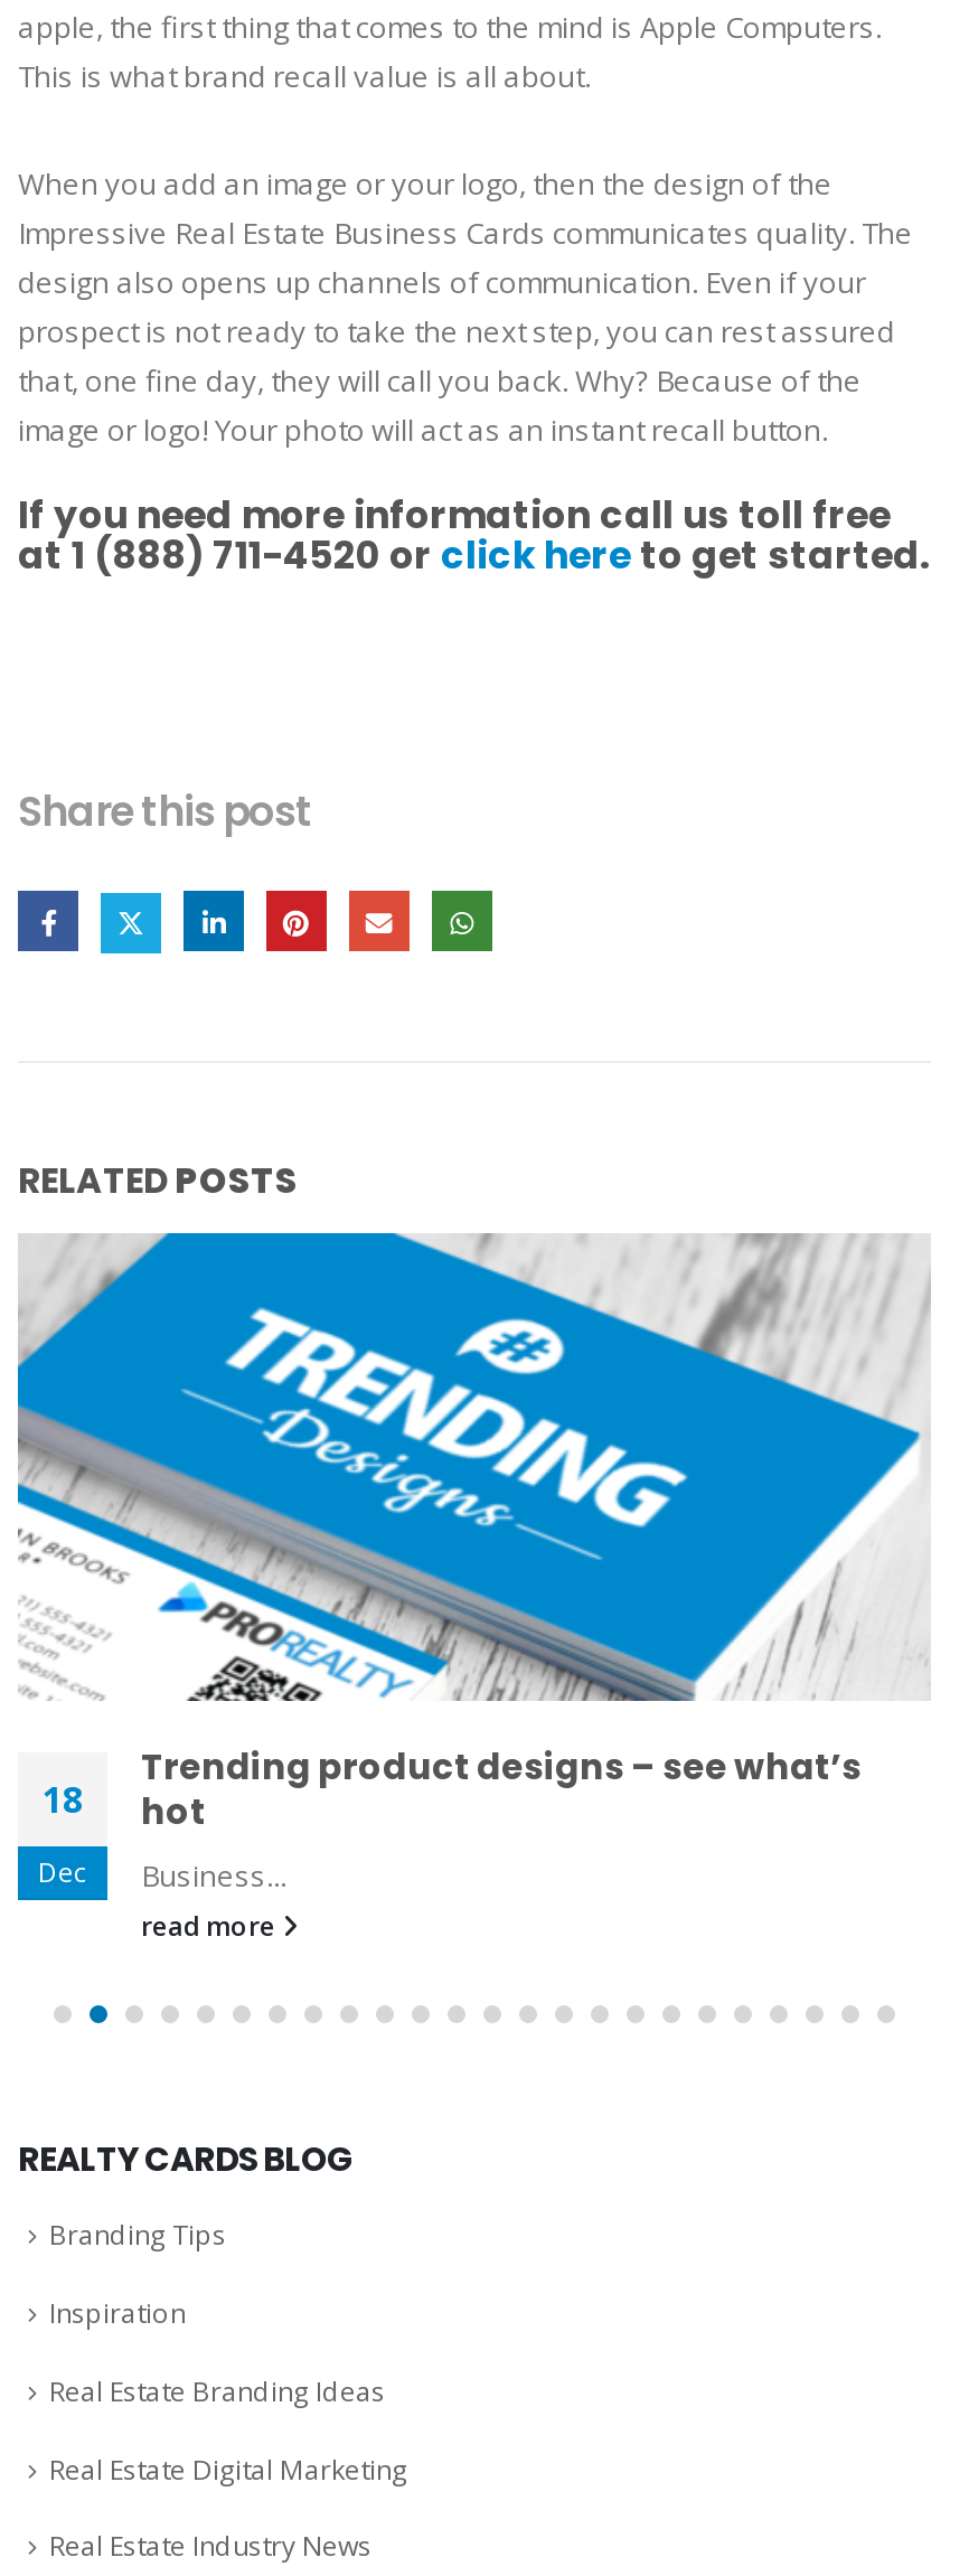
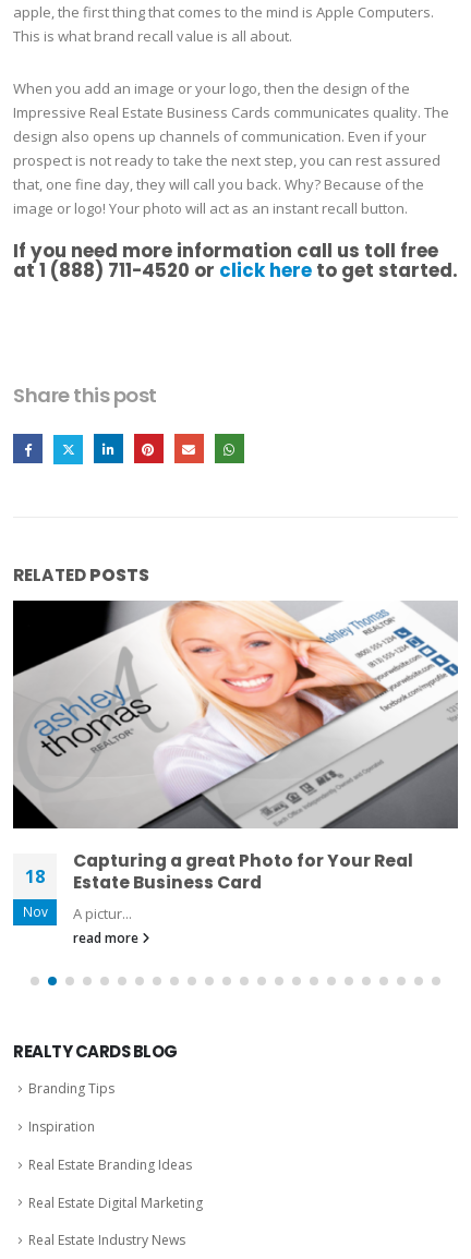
[16,1231,931,1896] [image] | Trending product designs – see what’s | hot | Business... -> [12,600,459,923] [image] | Capturing a great Photo for Your Real | Estate Business Card | A pictur...
[38,1854,87,1889] Dec -> [22,903,47,920] Nov

